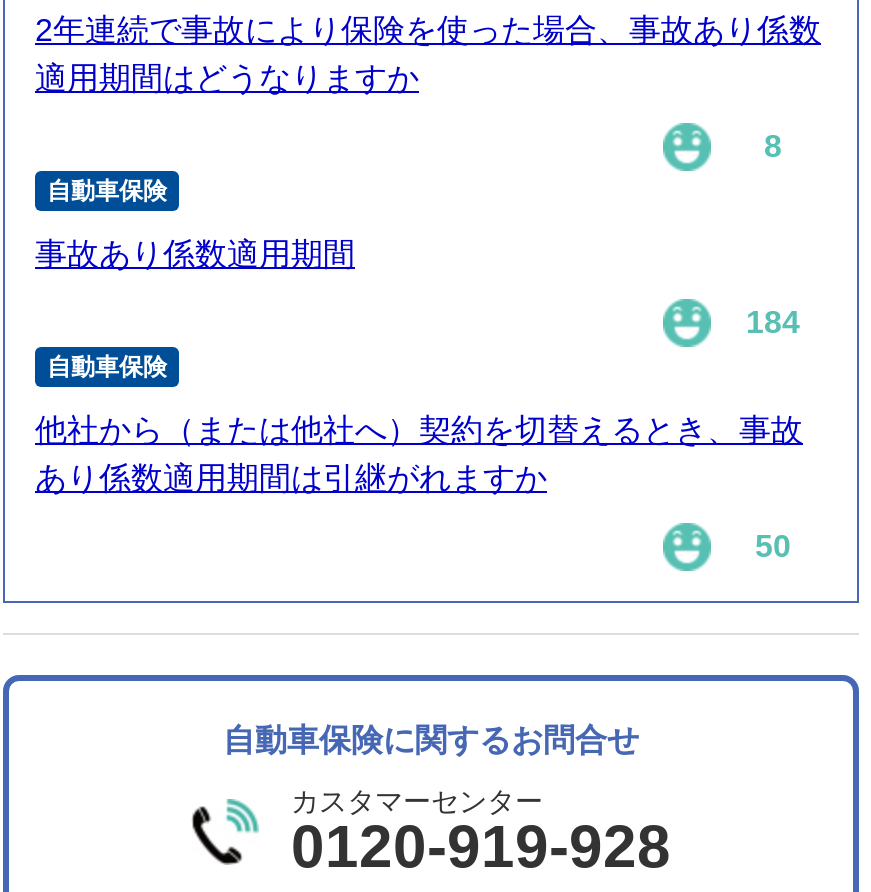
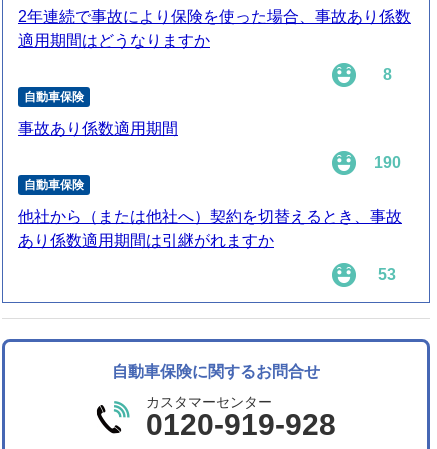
[746,305,800,339] 184 -> [373,154,400,171] 190
[755,529,791,563] 50 -> [378,266,396,283] 53

